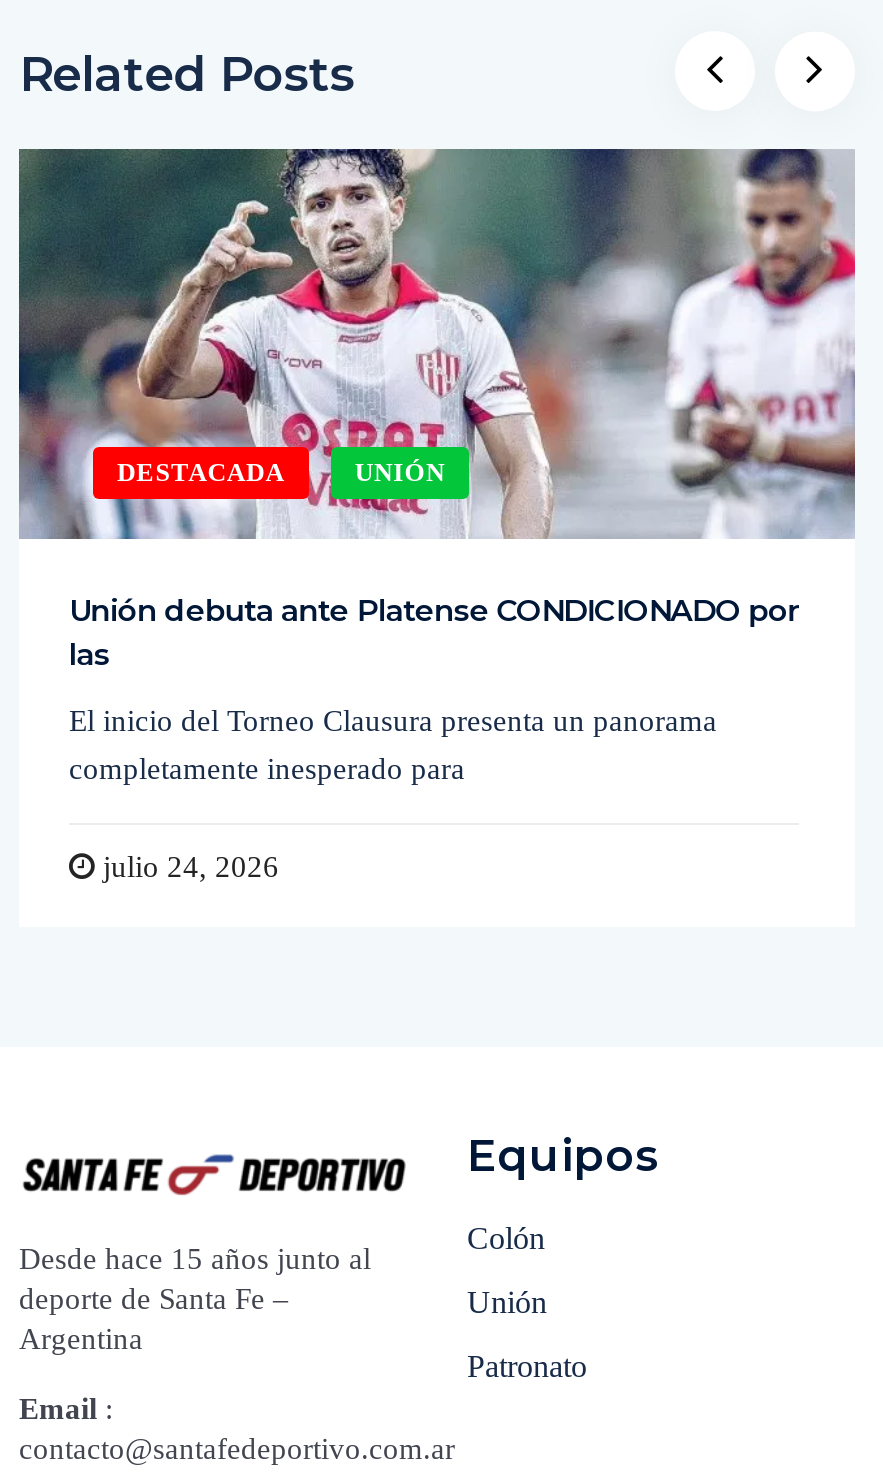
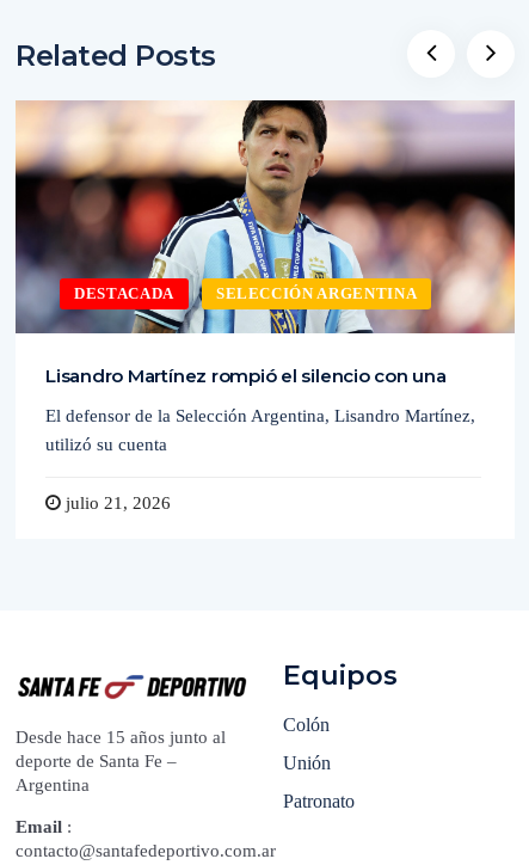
[17,147,857,539] [image] | UNIÓN -> [14,99,516,333] [image] | SELECCIÓN ARGENTINA
[69,592,799,674] Unión debuta ante Platense CONDICIONADO por | las -> [45,365,446,388] Lisandro Martínez rompió el silencio con una
[69,706,717,738] El inicio del Torneo Clausura presenta un panorama -> [45,407,475,426] El defensor de la Selección Argentina, Lisandro Martínez,
[69,754,465,786] completamente inesperado para -> [45,435,167,455] utilizó su cuenta
[95,852,279,884] julio 24, 2026 -> [61,494,171,513] julio 21, 2026

